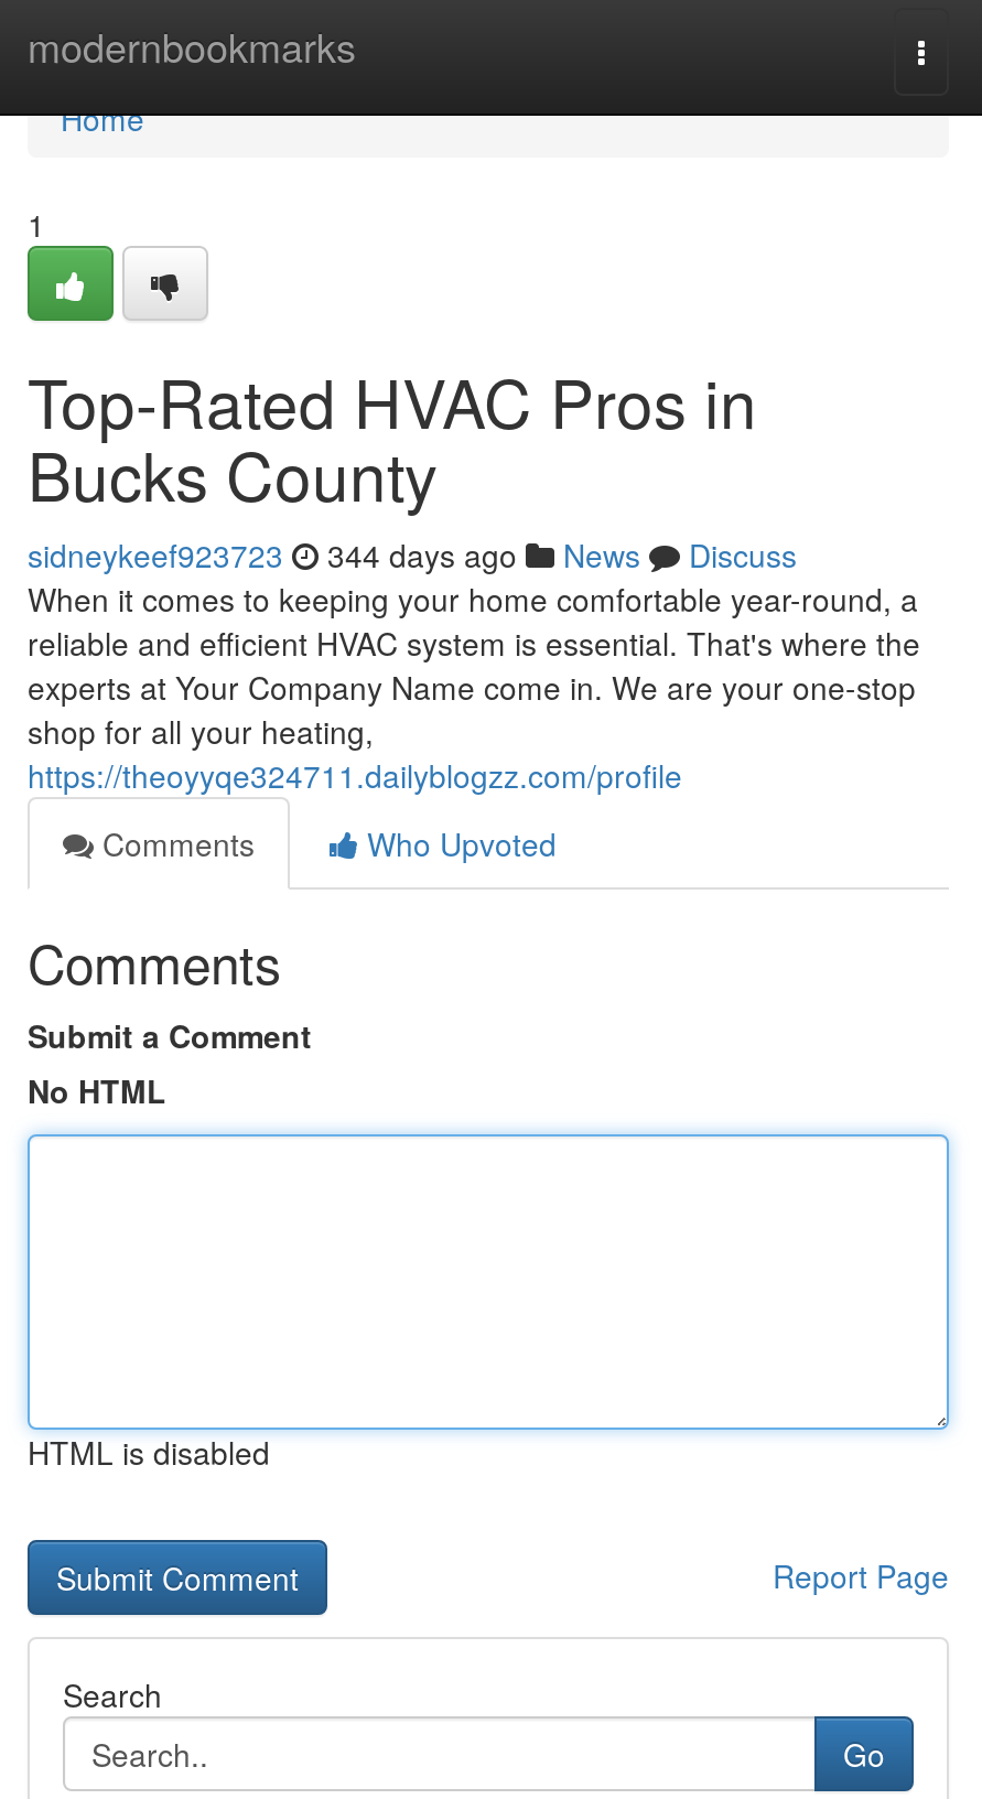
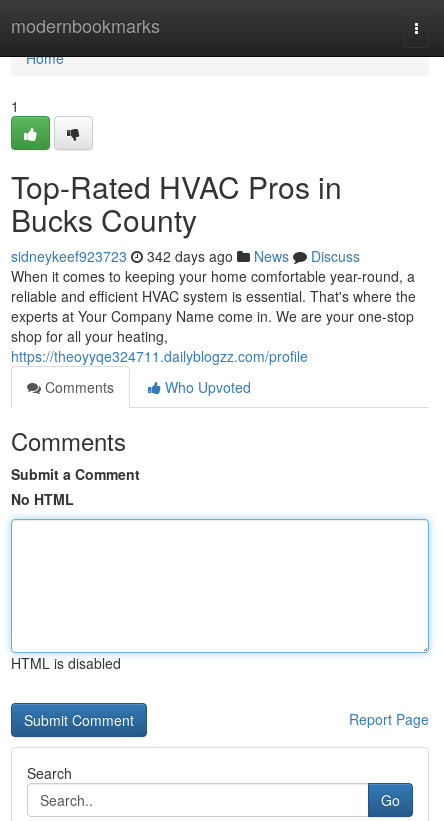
[28,532,797,577] sidneykeef923723 344 days ago News Discuss -> [11,246,360,266] sidneykeef923723 342 days ago News Discuss

